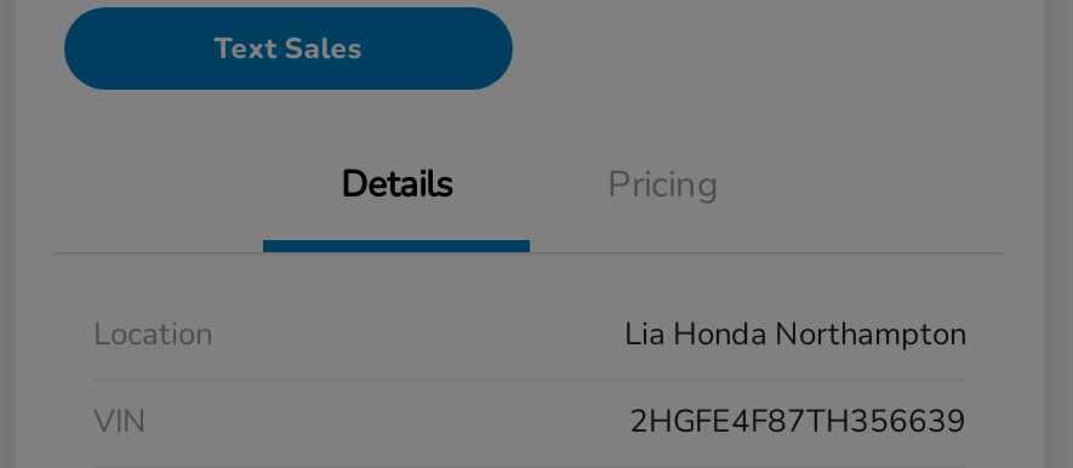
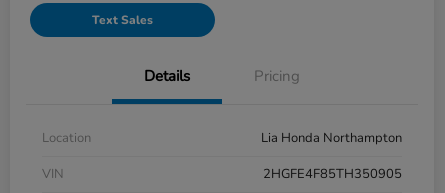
[629,401,966,444] 2HGFE4F87TH356639 -> [263,165,402,183] 2HGFE4F85TH350905

